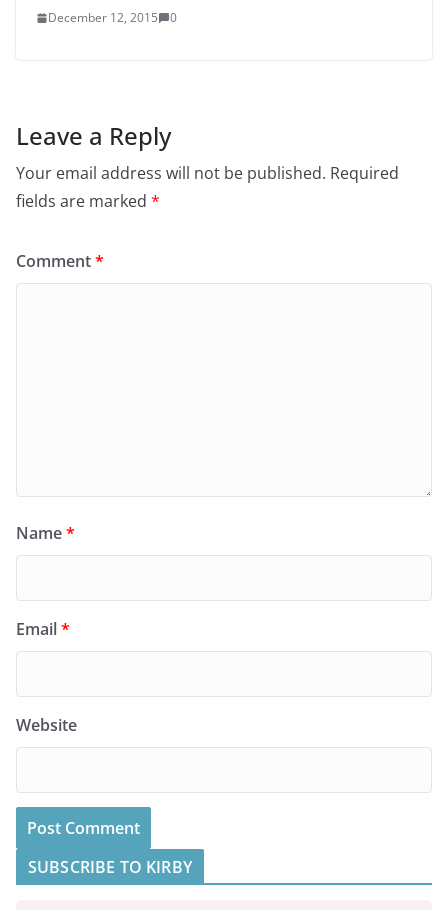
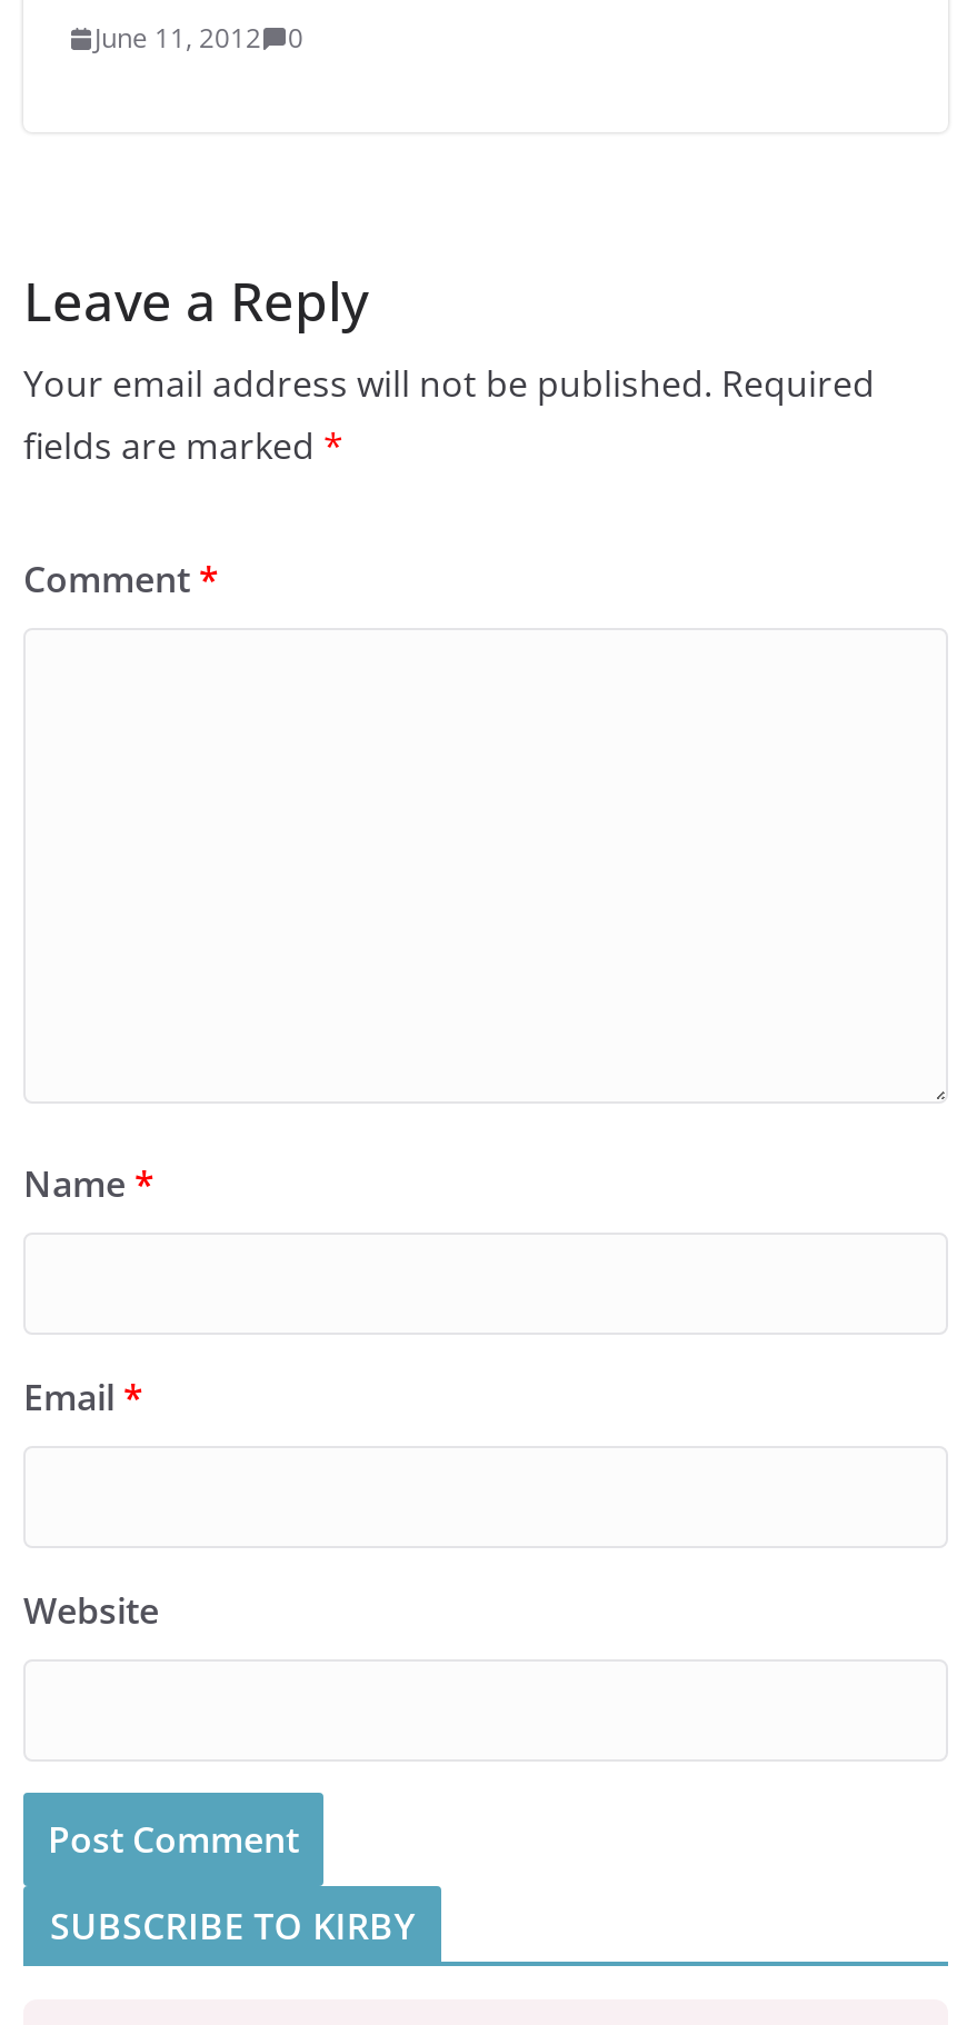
[48,9,177,26] December 12, 2015 0 -> [94,20,303,58] June 11, 2012 0

